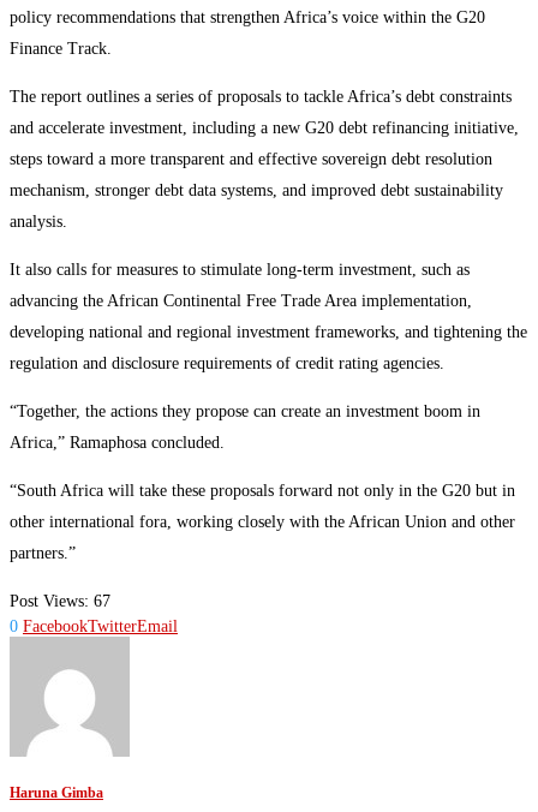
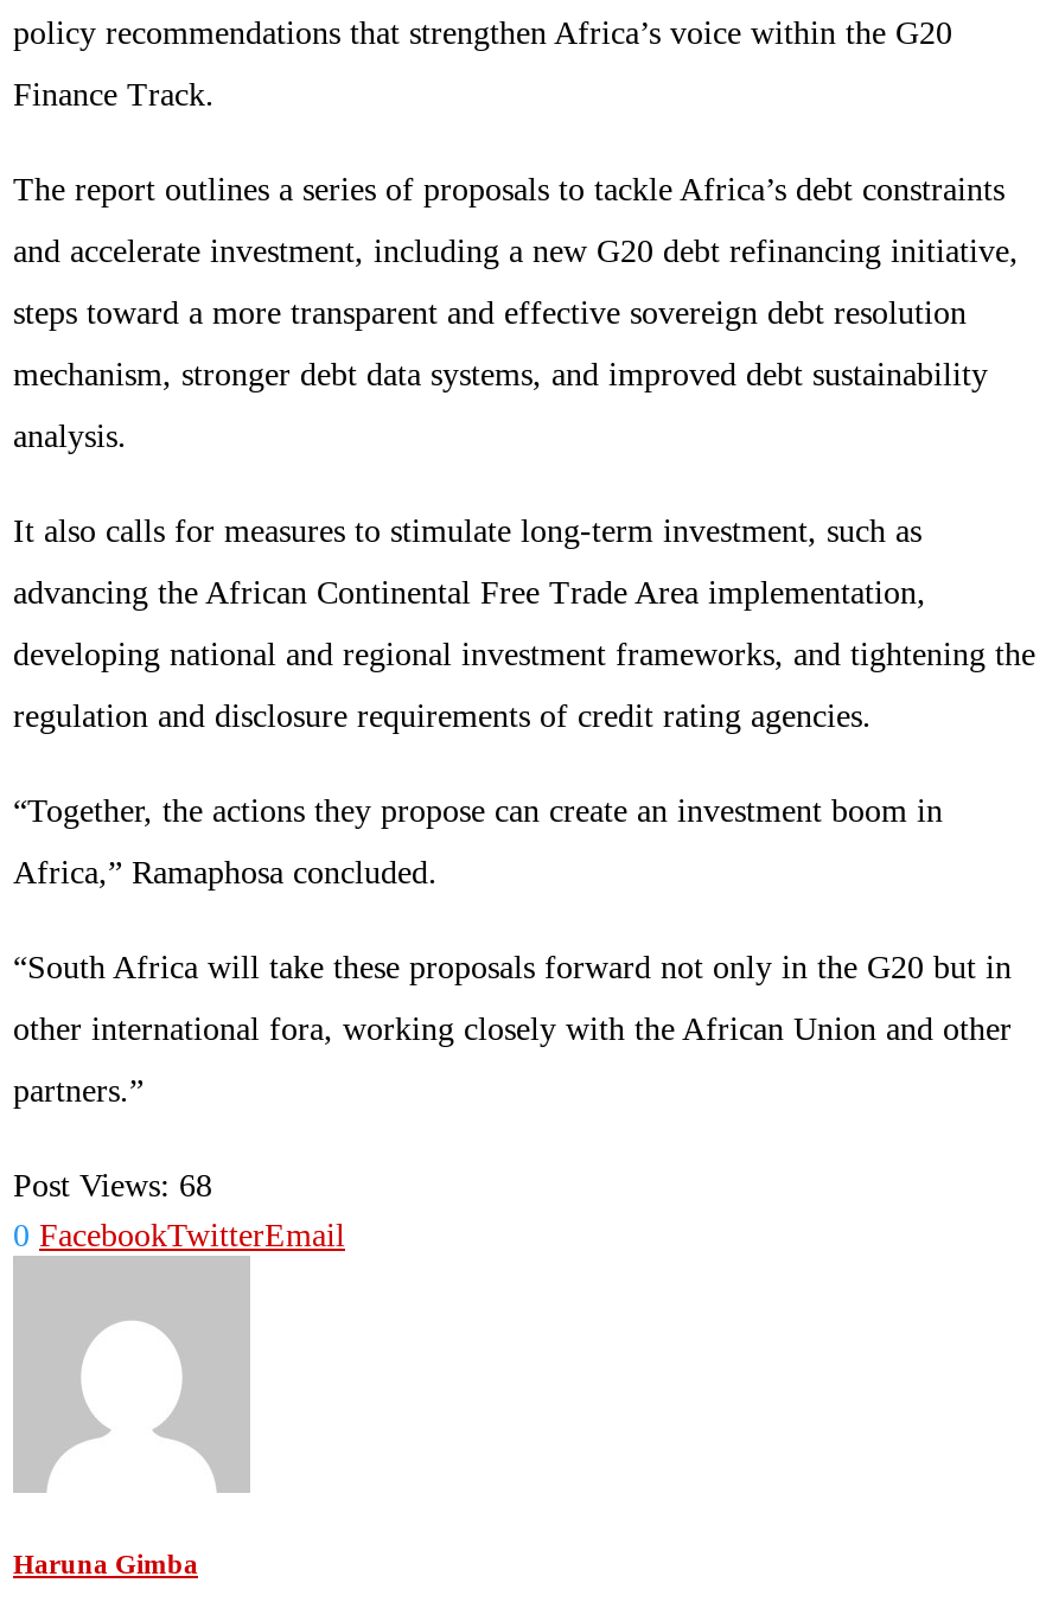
[10,592,110,610] Post Views: 67 -> [13,1167,212,1203] Post Views: 68

